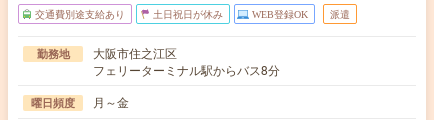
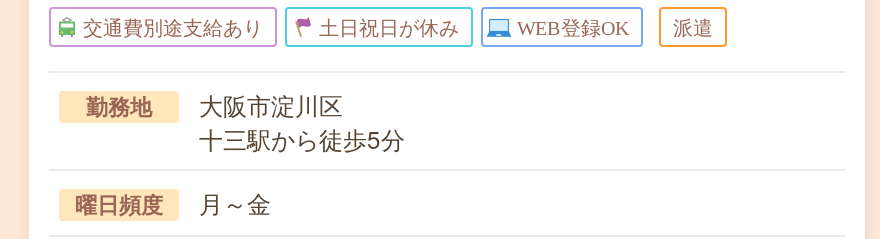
[93,44,280,78] 大阪市住之江区 | フェリーターミナル駅からバス8分 -> [199,87,405,155] 大阪市淀川区 | 十三駅から徒歩5分

